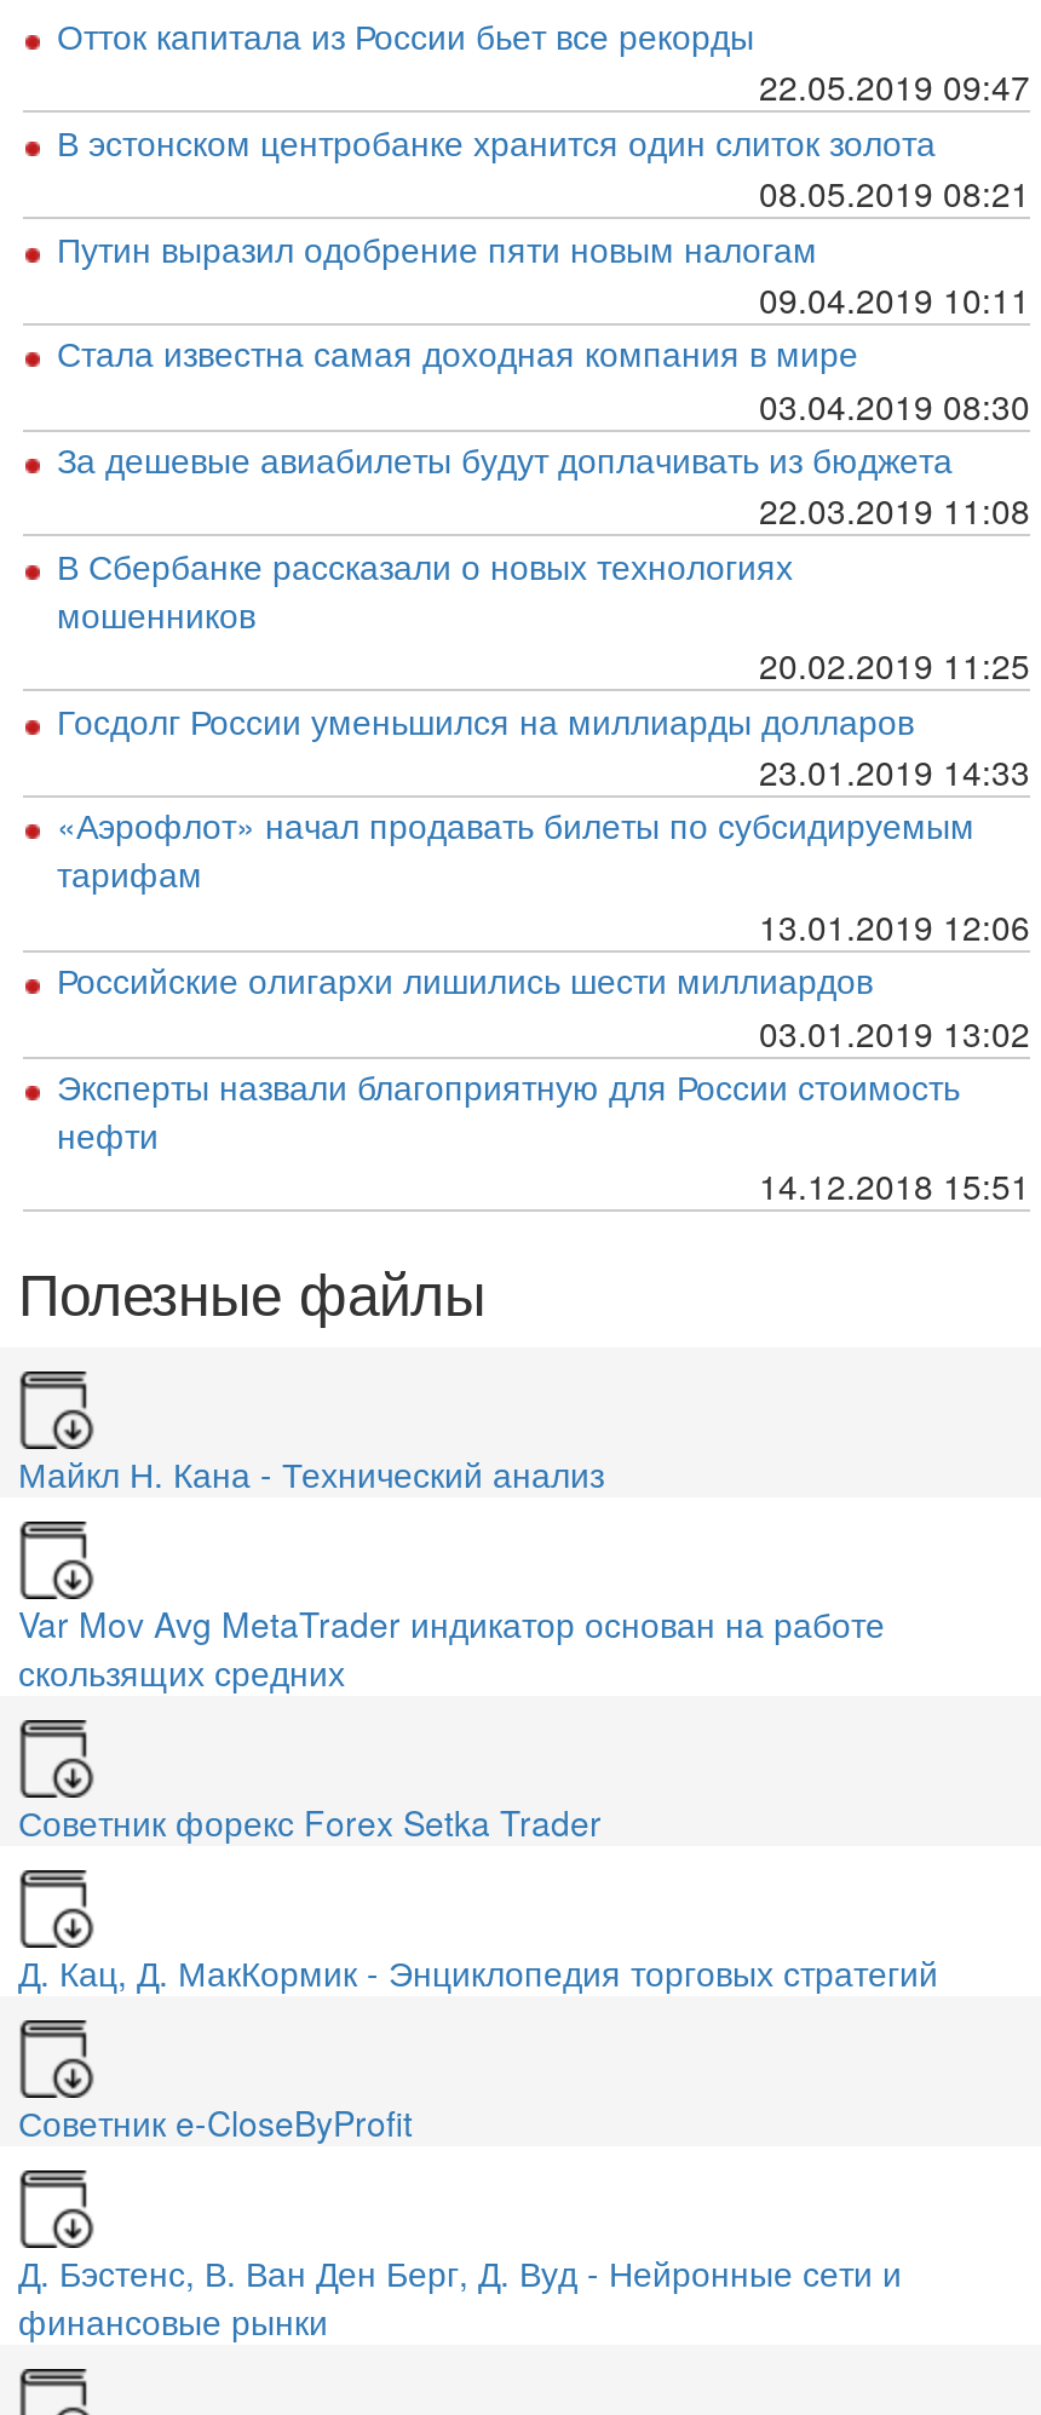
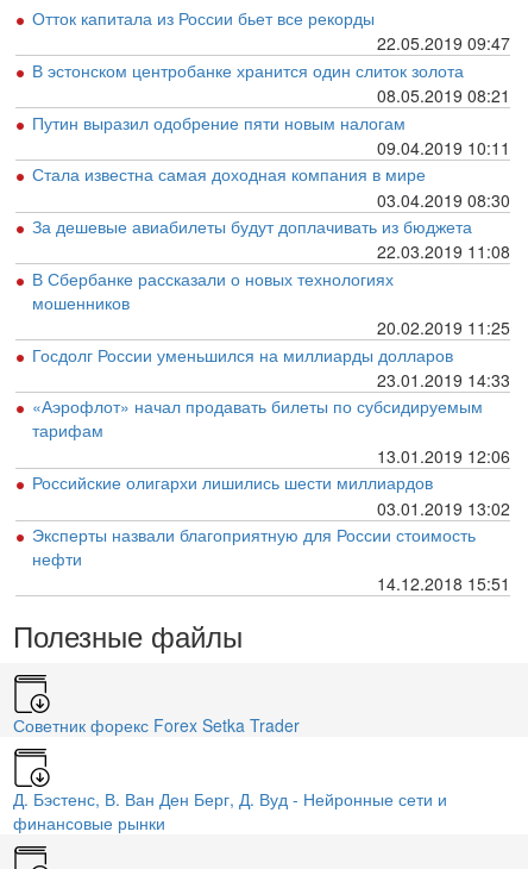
[18,1450,885,1697] Майкл Н. Кана - Технический анализ | Var Mov Avg MetaTrader индикатор основан на работе | скользящих средних -> none
[18,1949,938,2147] Д. Кац, Д. МакКормик - Энциклопедия торговых стратегий | Советник e-CloseByProfit -> none

